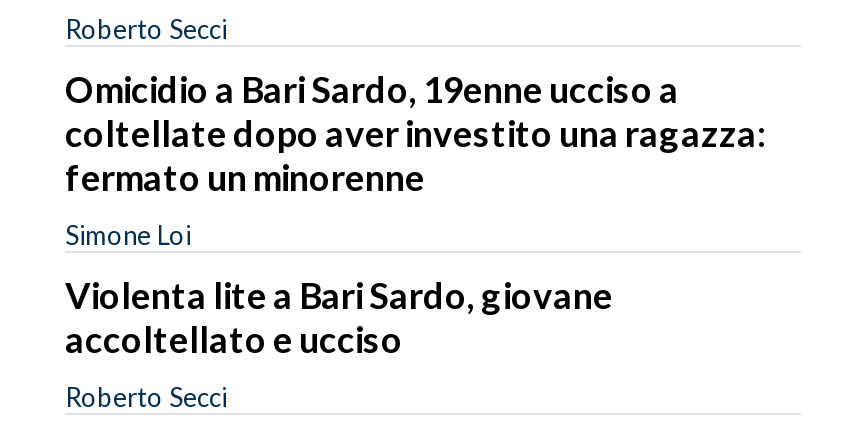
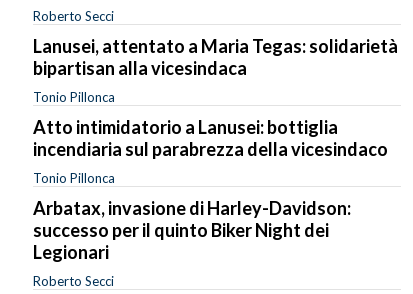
[65,66,765,360] Omicidio a Bari Sardo, 19enne ucciso a | coltellate dopo aver investito una ragazza: | fermato un minorenne | Simone Loi | Violenta lite a Bari Sardo, giovane | accoltellato e ucciso -> [33,35,398,263] Lanusei, attentato a Maria Tegas: solidarietà | bipartisan alla vicesindaca | Tonio Pillonca | Atto intimidatorio a Lanusei: bottiglia | incendiaria sul parabrezza della vicesindaco | Tonio Pillonca | Arbatax, invasione di Harley-Davidson: | successo per il quinto Biker Night dei | Legionari

